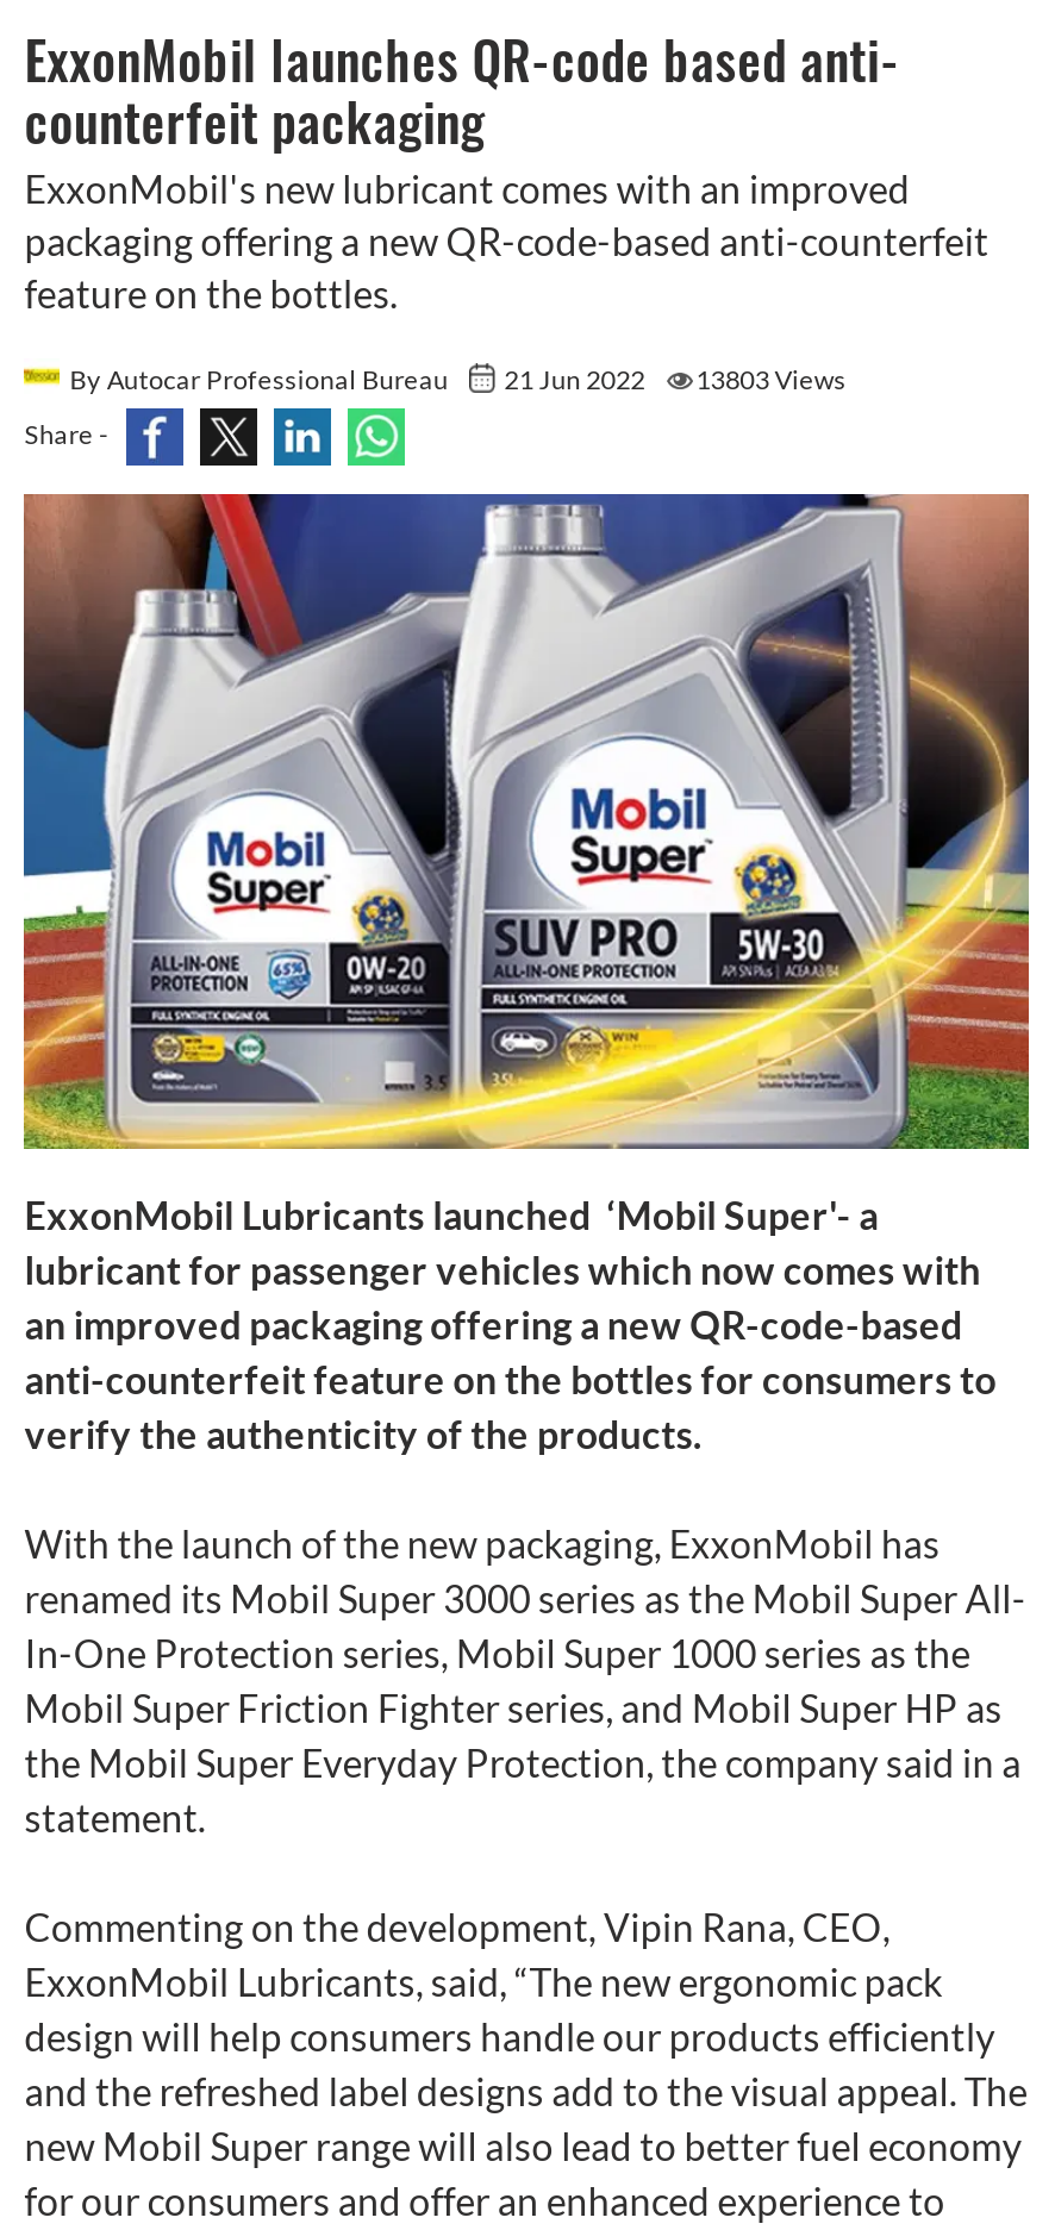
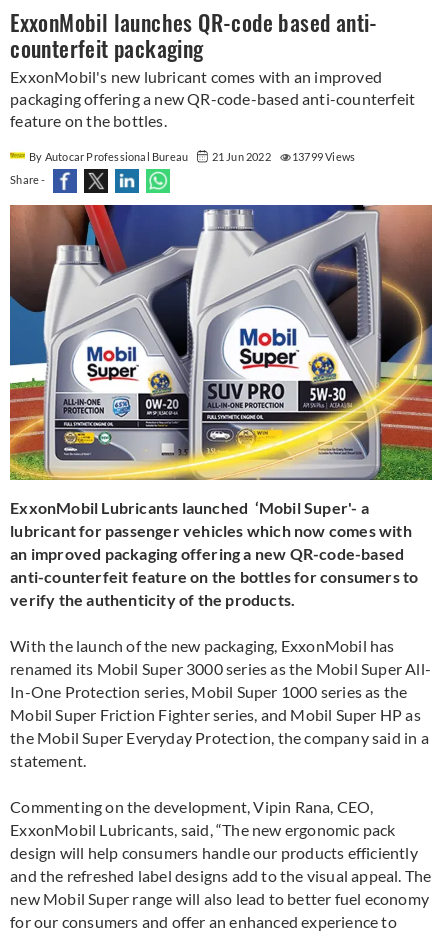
[70,363,846,394] By Autocar Professional Bureau 21 Jun 2022 13803 Views -> [29,150,355,163] By Autocar Professional Bureau 21 Jun 2022 13799 Views

